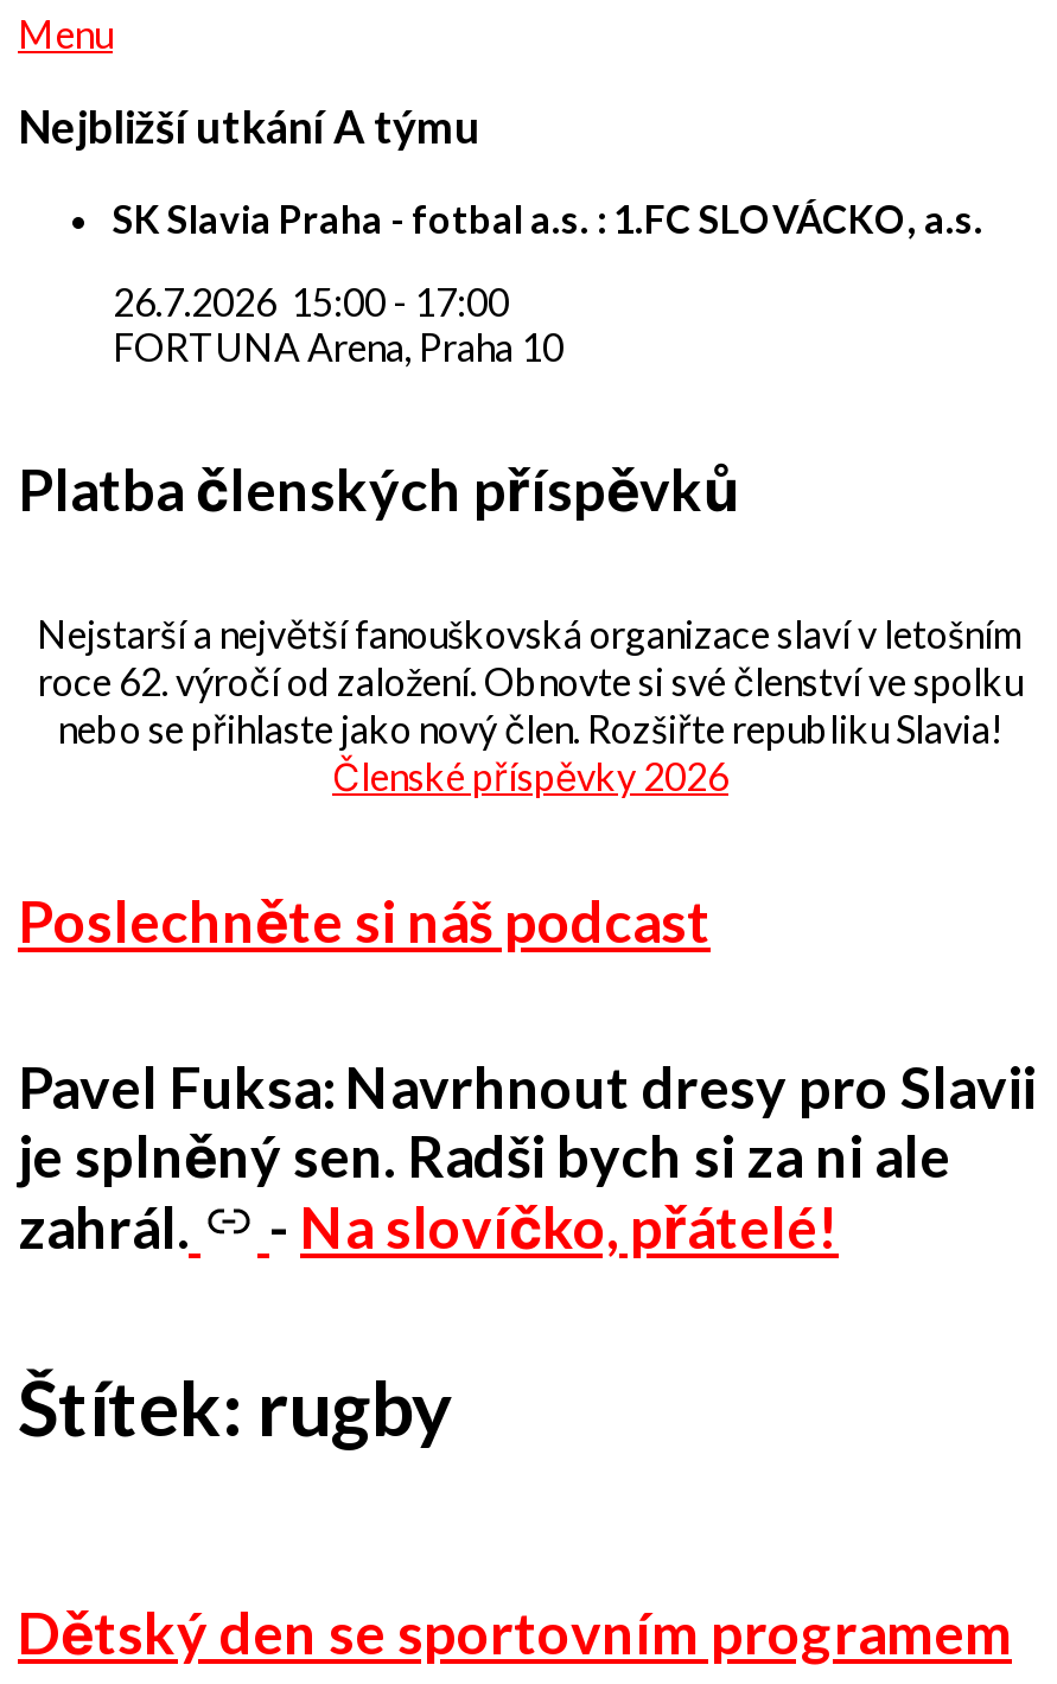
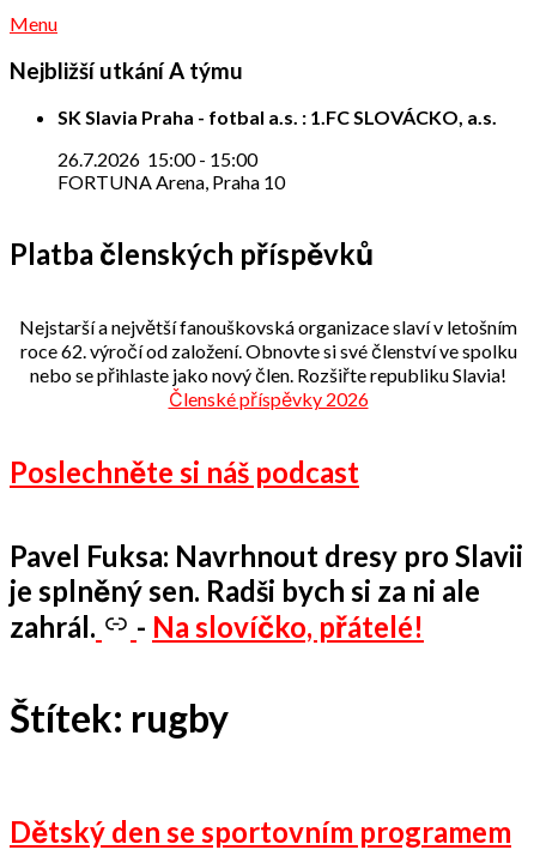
[113,280,509,325] 26.7.2026 15:00 - 17:00 -> [57,148,257,171] 26.7.2026 15:00 - 15:00

